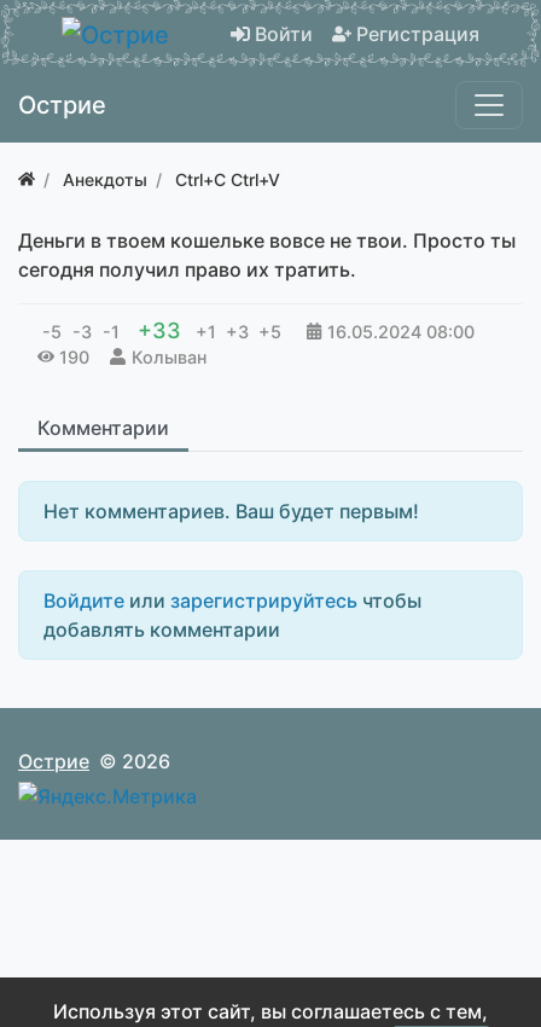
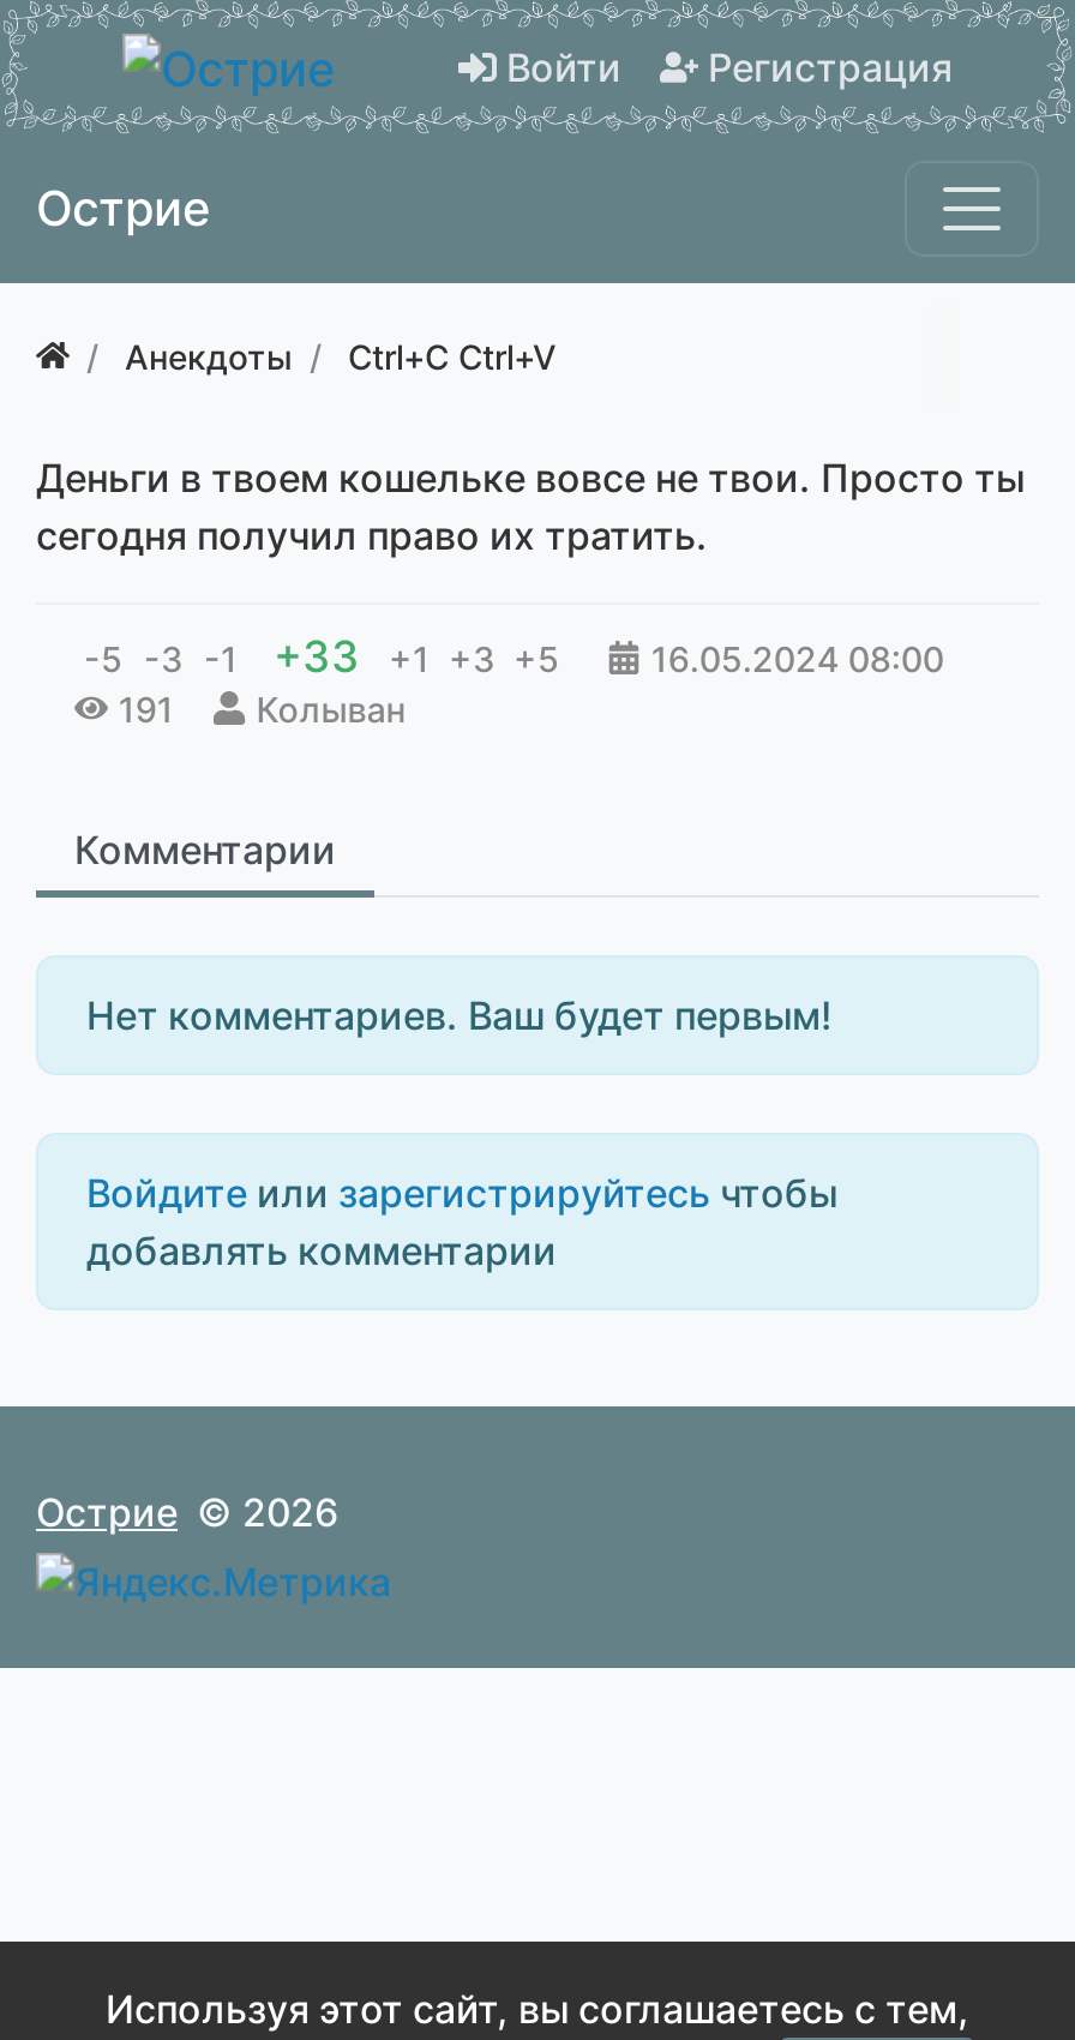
[55,346,90,367] 190 -> [109,688,174,728] 191

